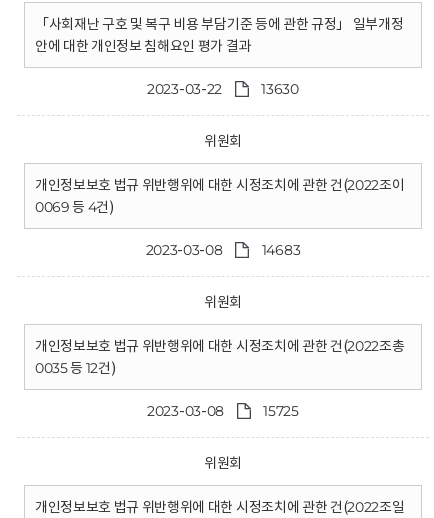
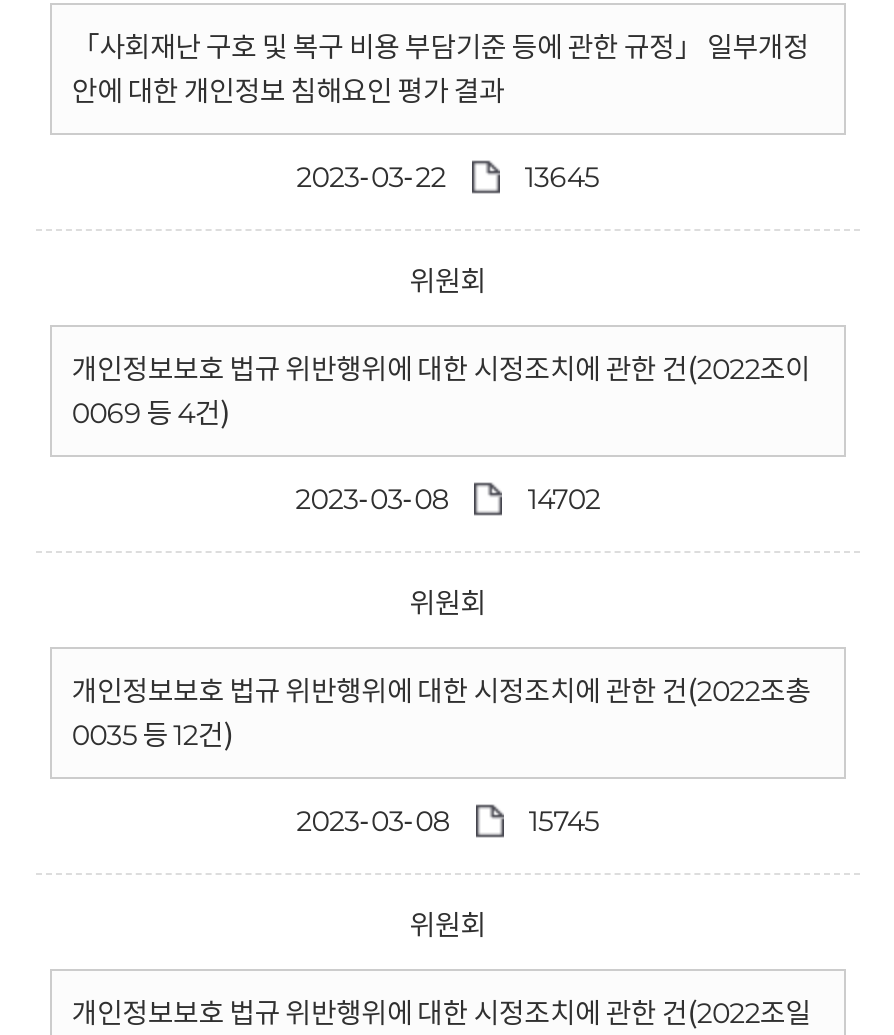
[261,80,299,98] 13630 -> [525,159,599,195] 13645
[262,241,300,259] 14683 -> [528,481,600,517] 14702
[263,402,299,420] 15725 -> [529,803,599,839] 15745

